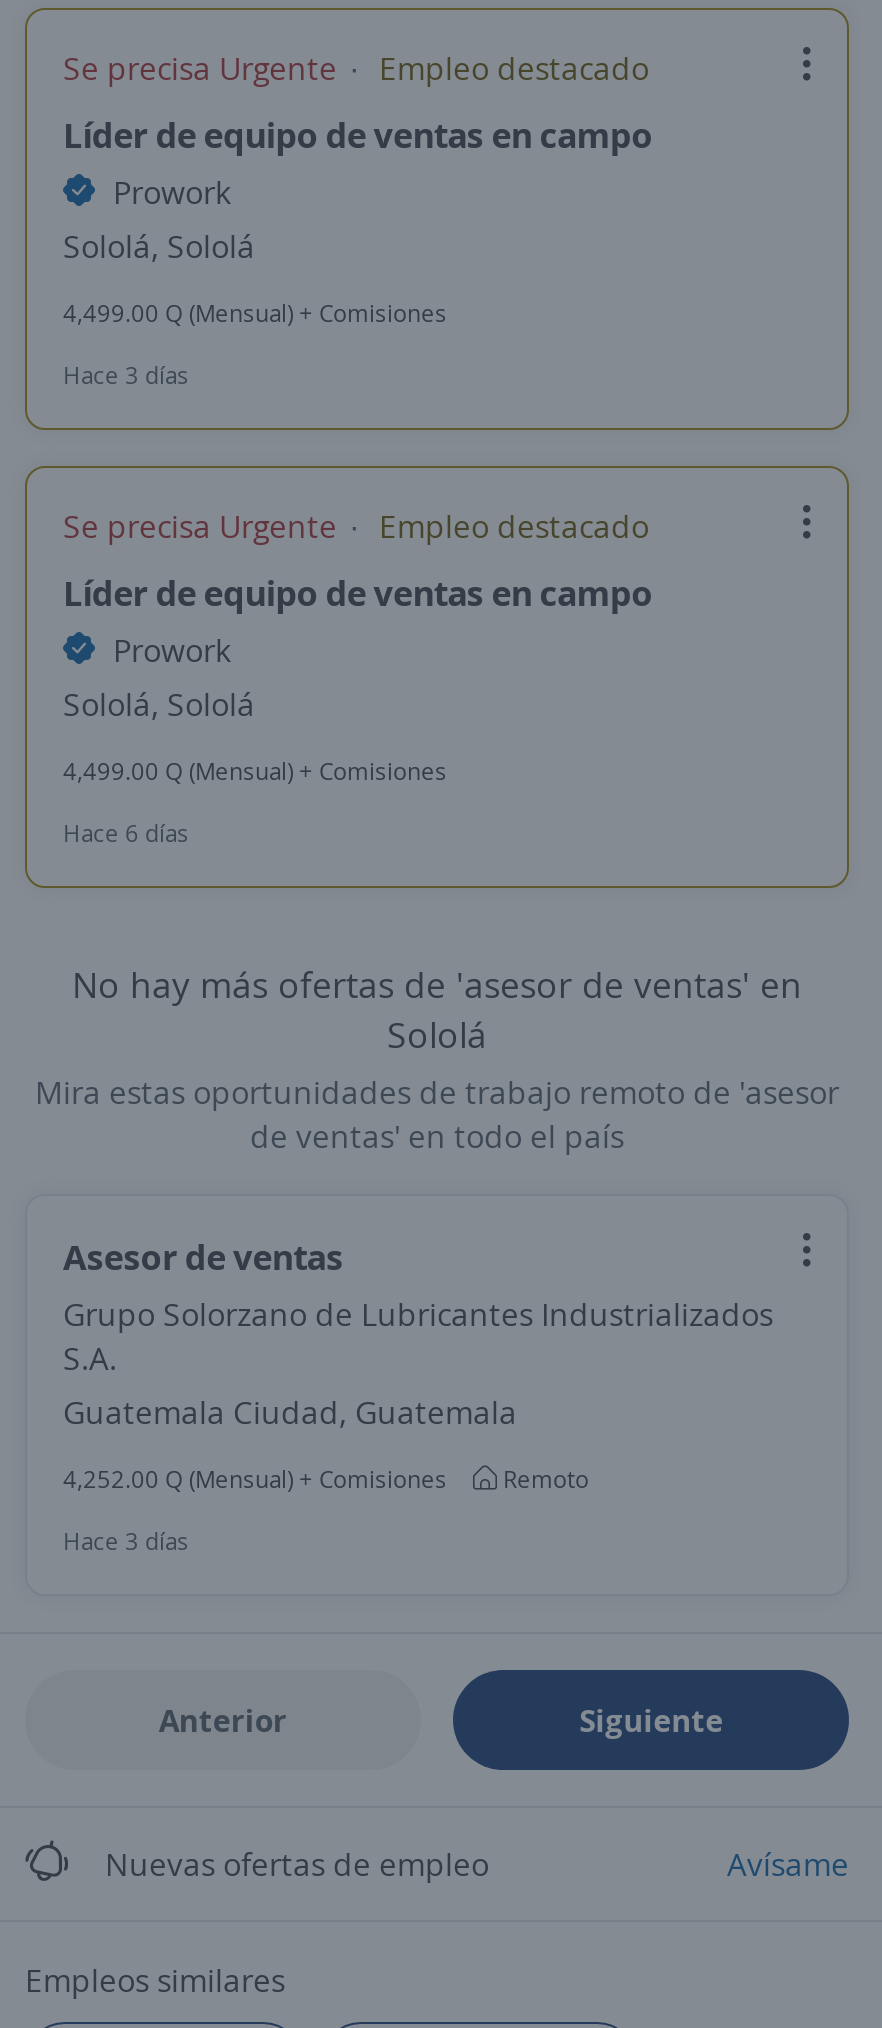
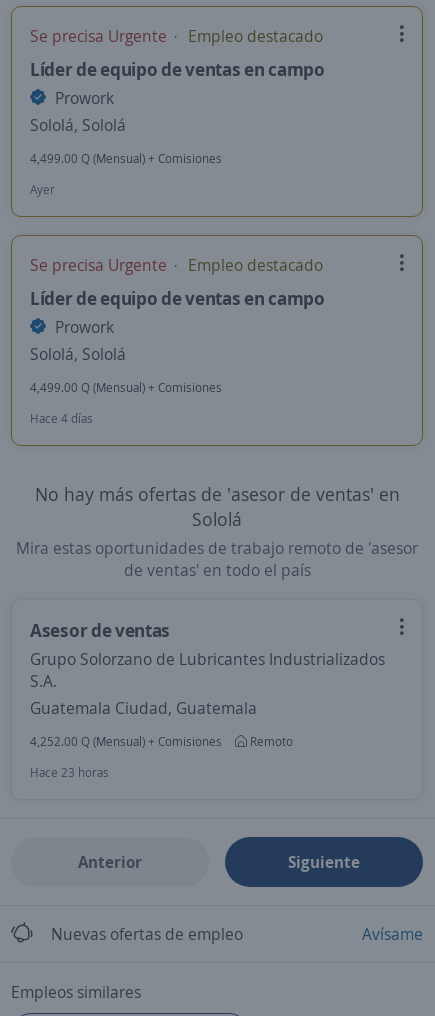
[63,358,189,392] Hace 3 días -> [30,181,55,198] Ayer
[63,816,189,850] Hace 6 días -> [30,410,93,427] Hace 4 días
[63,1524,189,1558] Hace 3 días -> [30,764,109,781] Hace 23 horas

